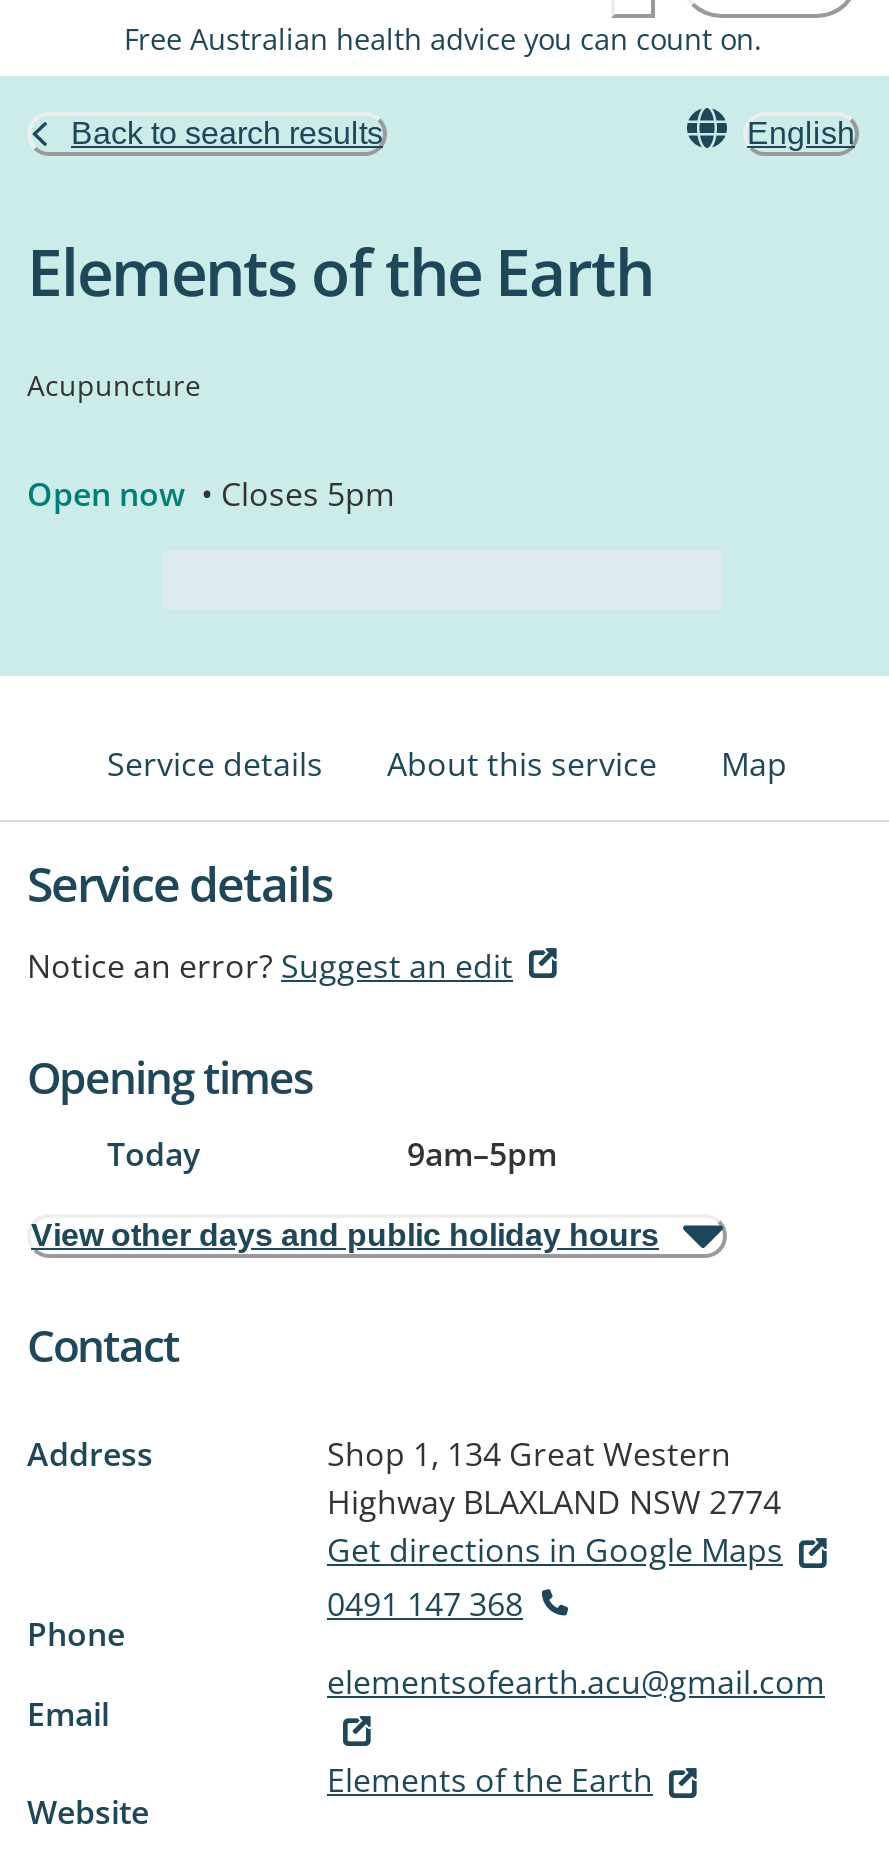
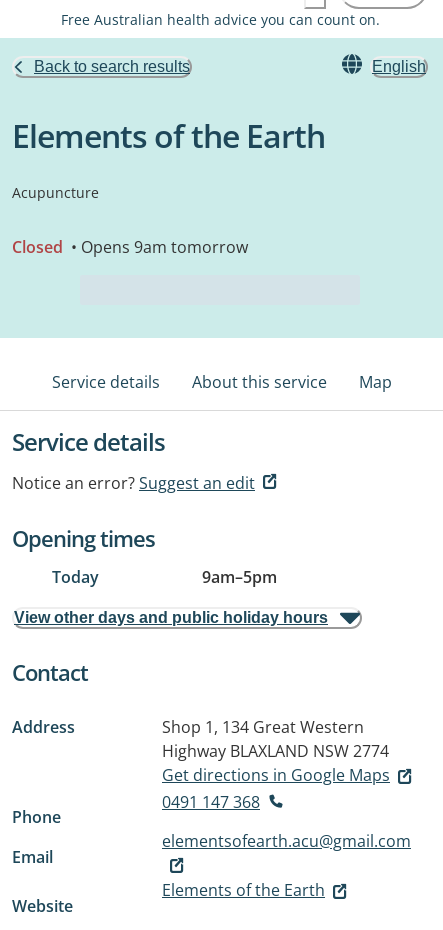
[27,472,395,516] Open now • Closes 5pm -> [12,236,248,258] Closed • Opens 9am tomorrow

